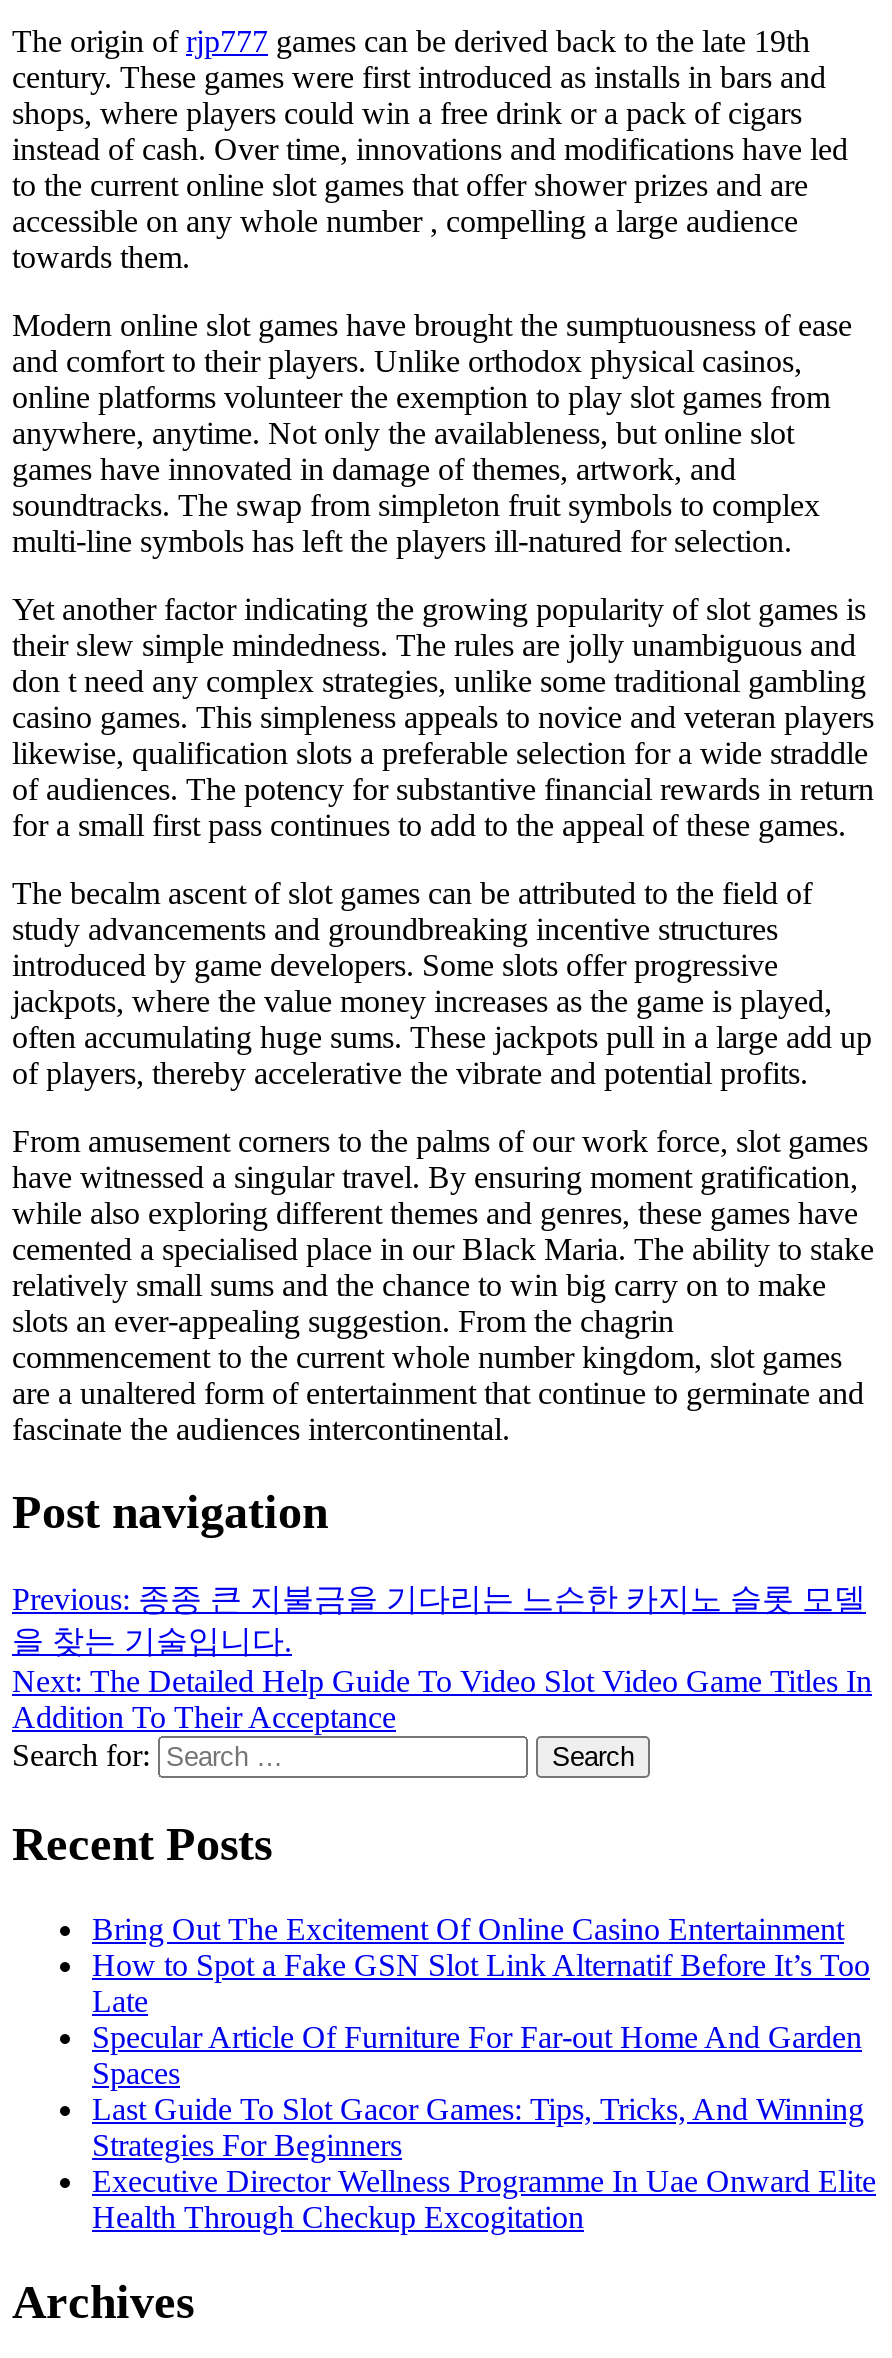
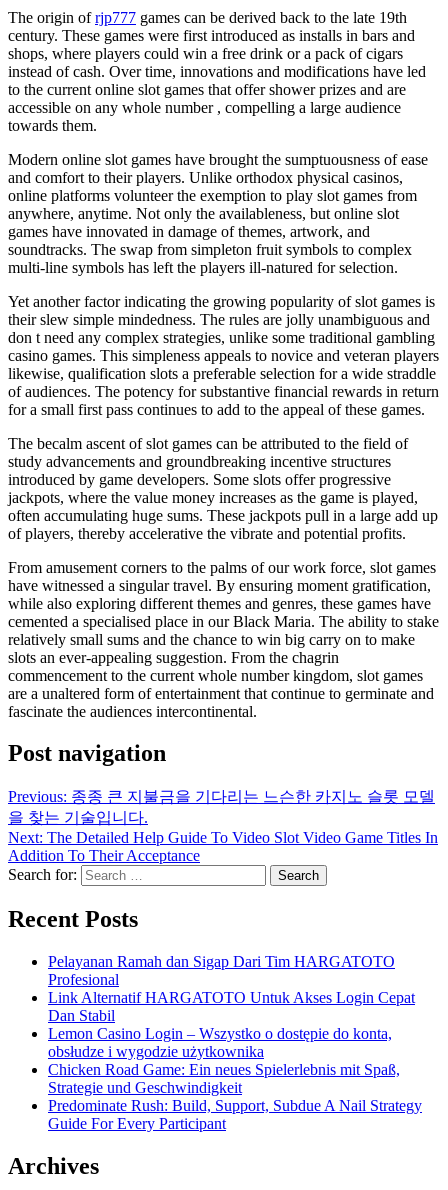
[92,1912,876,2234] Bring Out The Excitement Of Online Casino Entertainment | How to Spot a Fake GSN Slot Link Alternatif Before It’s Too | Late | Specular Article Of Furniture For Far-out Home And Garden | Spaces | Last Guide To Slot Gacor Games: Tips, Tricks, And Winning | Strategies For Beginners | Executive Director Wellness Programme In Uae Onward Elite | Health Through Checkup Excogitation -> [48,953,422,1132] Pelayanan Ramah dan Sigap Dari Tim HARGATOTO | Profesional | Link Alternatif HARGATOTO Untuk Akses Login Cepat | Dan Stabil | Lemon Casino Login – Wszystko o dostępie do konta, | obsłudze i wygodzie użytkownika | Chicken Road Game: Ein neues Spielerlebnis mit Spaß, | Strategie und Geschwindigkeit | Predominate Rush: Build, Support, Subdue A Nail Strategy | Guide For Every Participant

